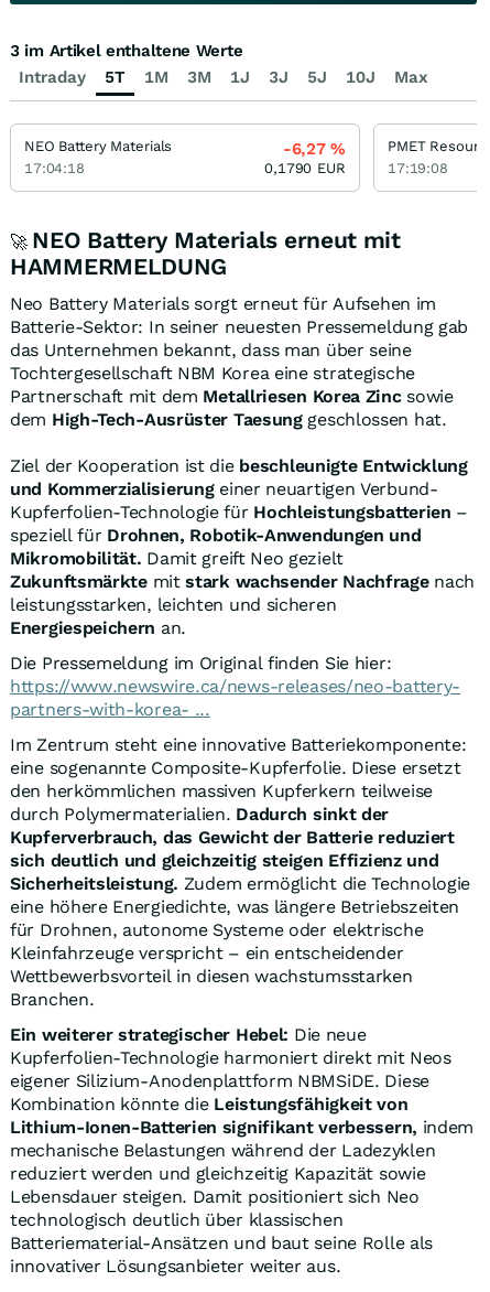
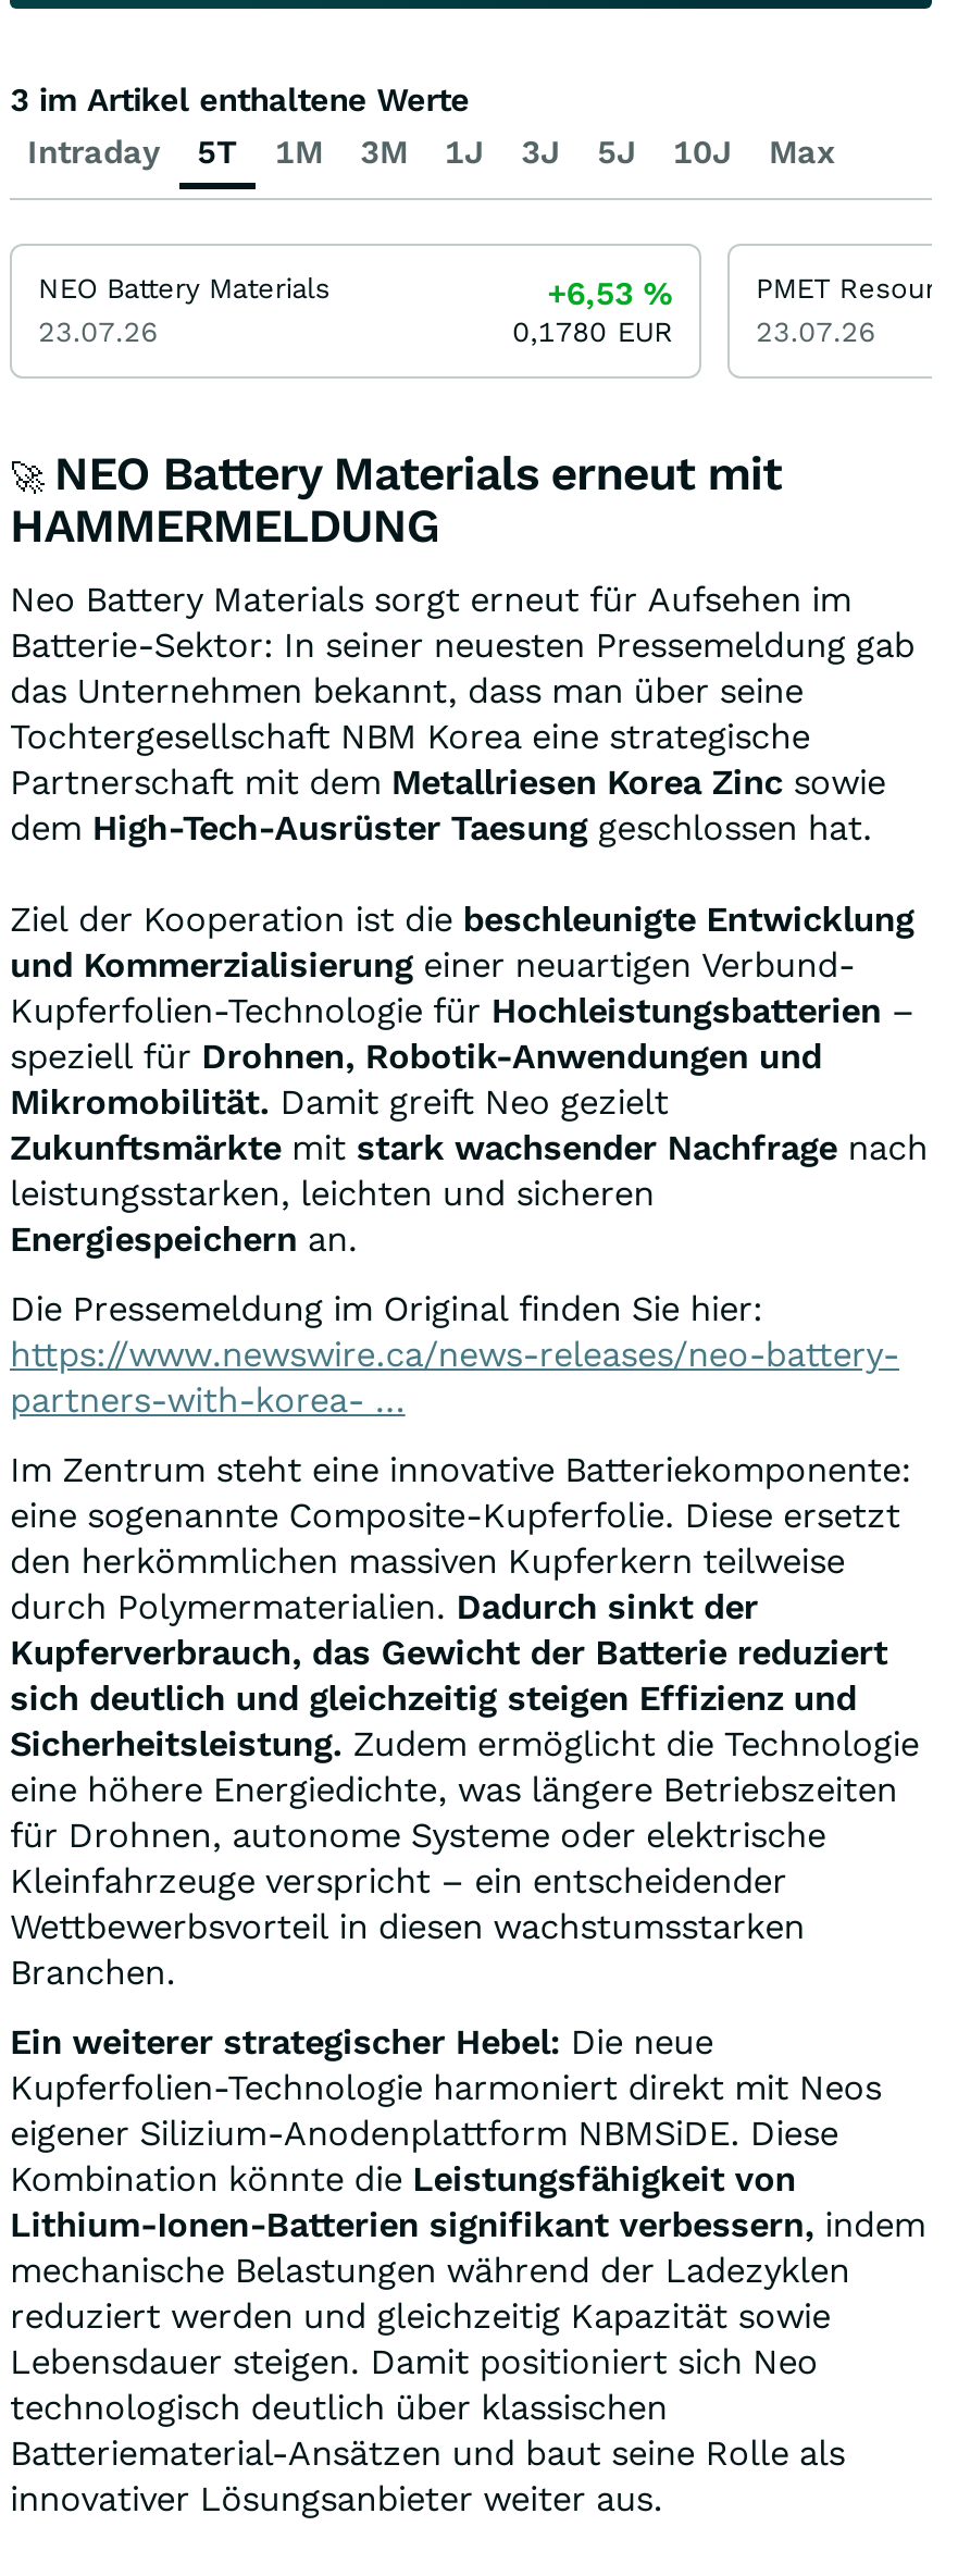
[283,139,346,159] -6,27% -> [547,275,673,314] +6,53%
[24,160,85,177] 17:04:18 -> [38,316,158,349] 23.07.26
[264,160,346,177] 0,1790 EUR -> [512,316,673,349] 0,1780 EUR
[388,160,448,177] 17:19:08 -> [756,316,875,349] 23.07.26

